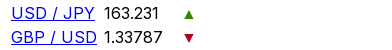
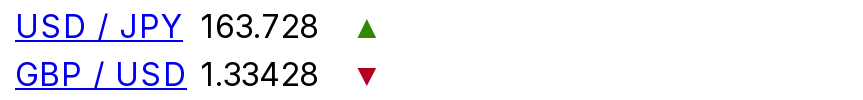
[11,3,159,23] USD / JPY 163.231 -> [15,6,319,46] USD / JPY 163.728
[11,27,163,47] GBP / USD 1.33787 -> [15,54,319,94] GBP / USD 1.33428

